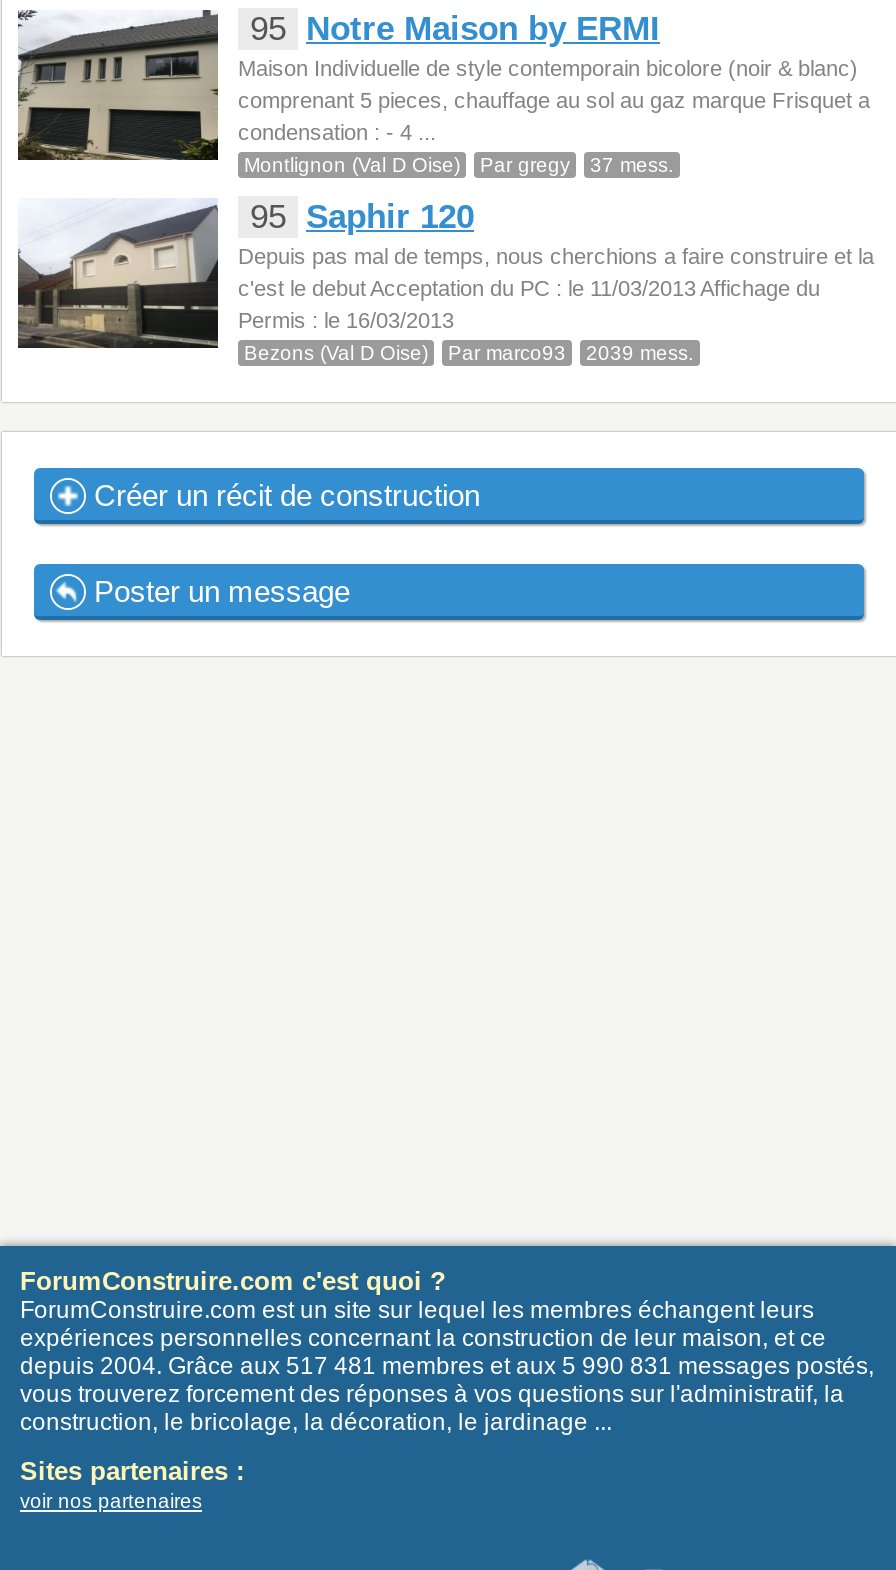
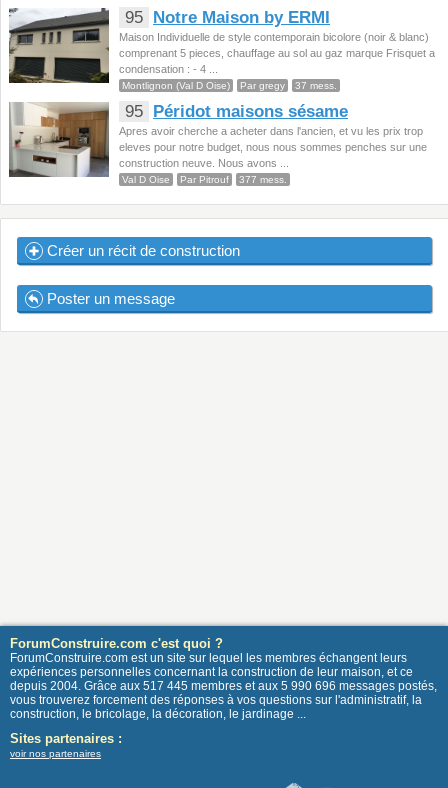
[18,199,874,365] [image] | 95 Saphir 120 | Depuis pas mal de temps, nous cherchions a faire construire et la | c'est le debut Acceptation du PC : le 11/03/2013 Affichage du | Permis : le 16/03/2013 | Bezons (Val D Oise) | Par marco93 | 2039 mess. -> [8,102,427,185] [image] | 95 Péridot maisons sésame | Apres avoir cherche a acheter dans l'ancien, et vu les prix trop | eleves pour notre budget, nous nous sommes penches sur une | construction neuve. Nous avons ... | Val D Oise | Par Pitrouf | 377 mess.
[20,1353,874,1381] depuis 2004. Grâce aux 517 481 membres et aux 5 990 831 messages postés, -> [10,679,437,693] depuis 2004. Grâce aux 517 445 membres et aux 5 990 696 messages postés,

